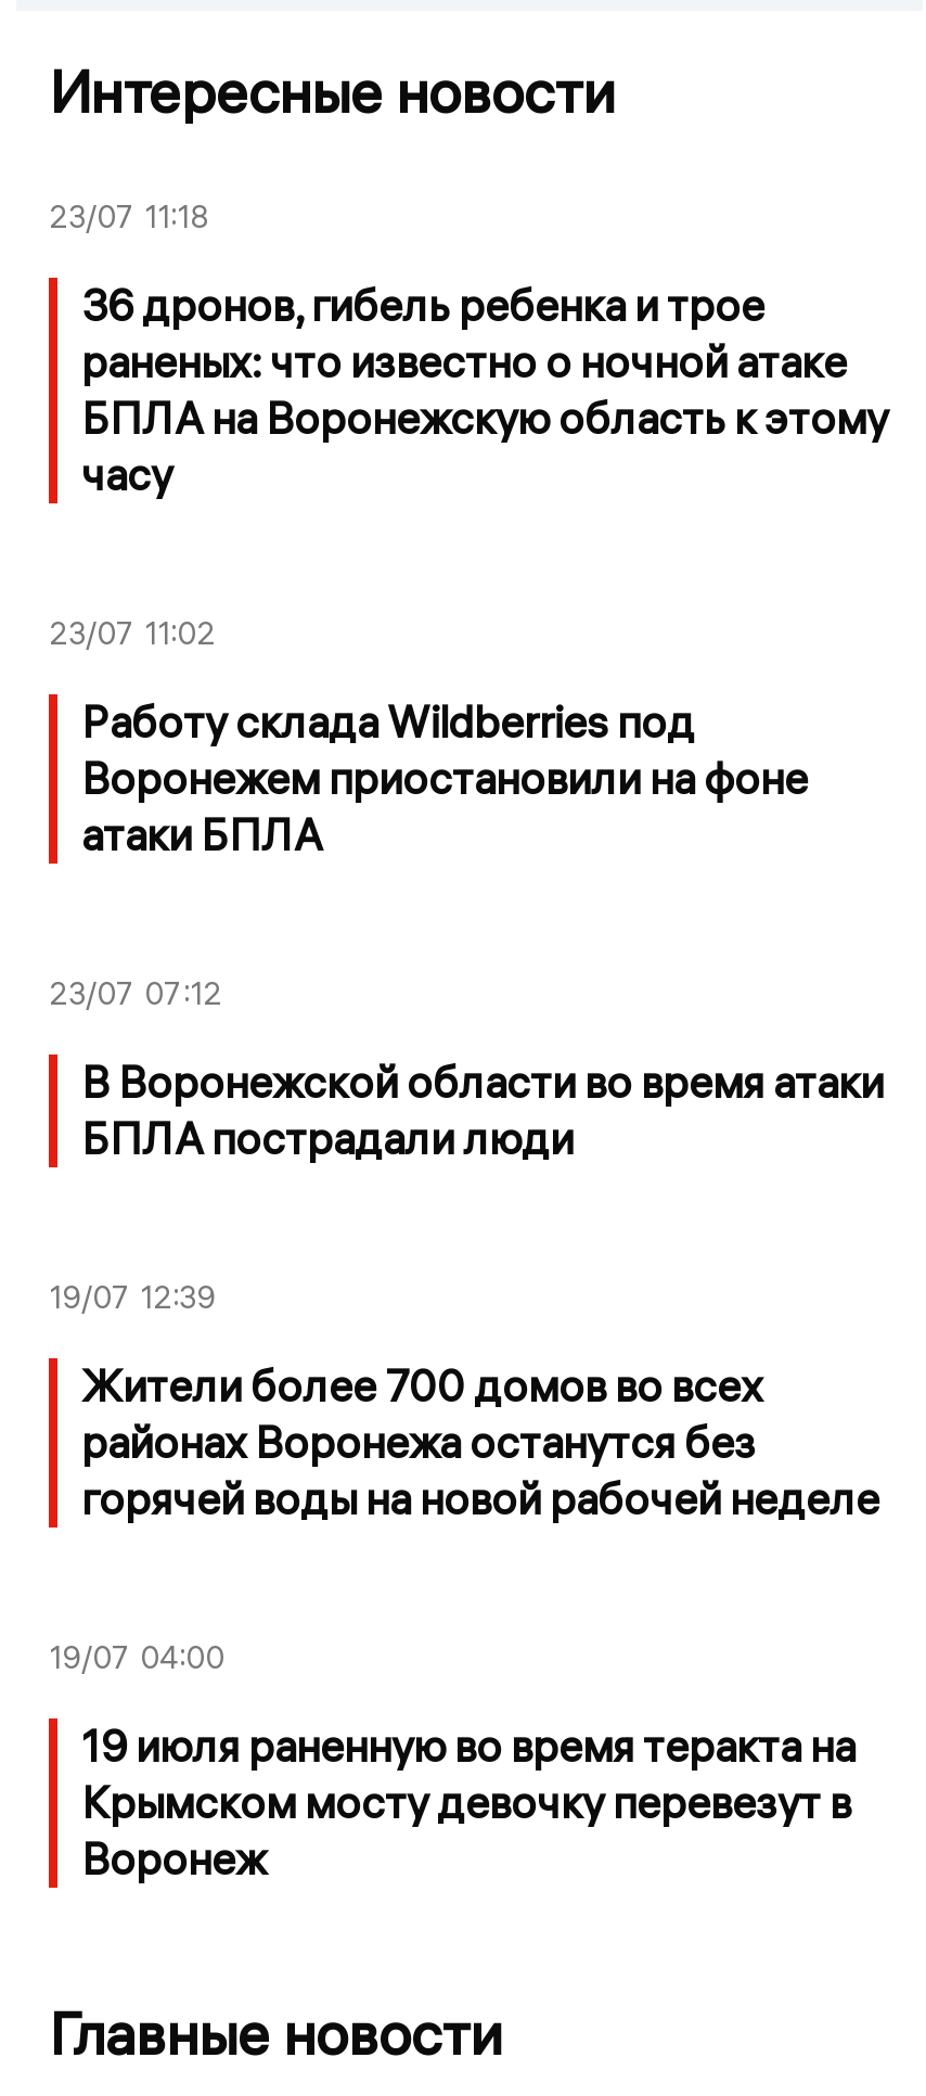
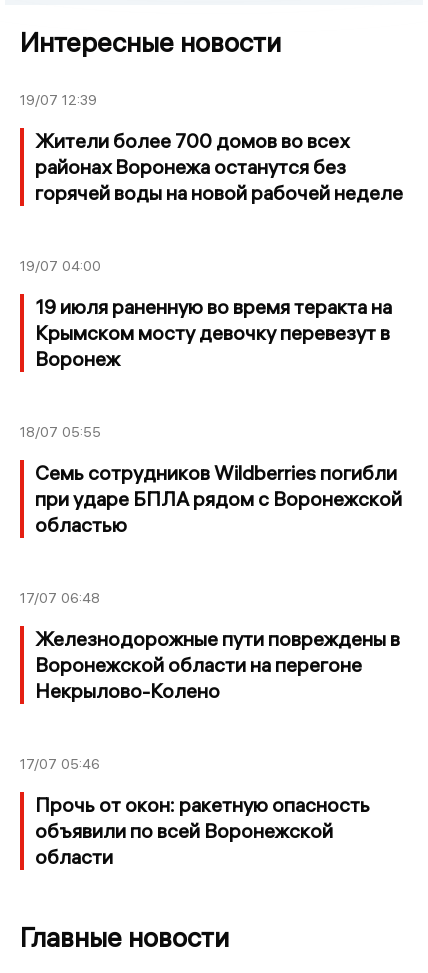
[49,197,888,1165] 23/07 11:18 | 36 дронов, гибель ребенка и трое | раненых: что известно о ночной атаке | БПЛА на Воронежскую область к этому | часу | 23/07 11:02 | Работу склада Wildberries под | Воронежем приостановили на фоне | атаки БПЛА | 23/07 07:12 | В Воронежской области во время атаки | БПЛА пострадали люди -> none
moved [49,1278,879,1885] -> [20,91,403,371]: 19/07 12:39 | Жители более 700 домов во всех | районах Воронежа останутся без | горячей воды на новой рабочей неделе | 19/07 04:00 | 19 июля pаненную во время теракта на | Крымском мосту девочку перевезут в | Воронеж
none -> [20,423,402,869] 18/07 05:55 | Семь сотрудников Wildberries погибли | при ударе БПЛА рядом с Воронежской | областью | 17/07 06:48 | Железнодорожные пути повреждены в | Воронежской области на перегоне | Некрылово-Колено | 17/07 05:46 | Прочь от окон: ракетную опасность | объявили по всей Воронежской | области

